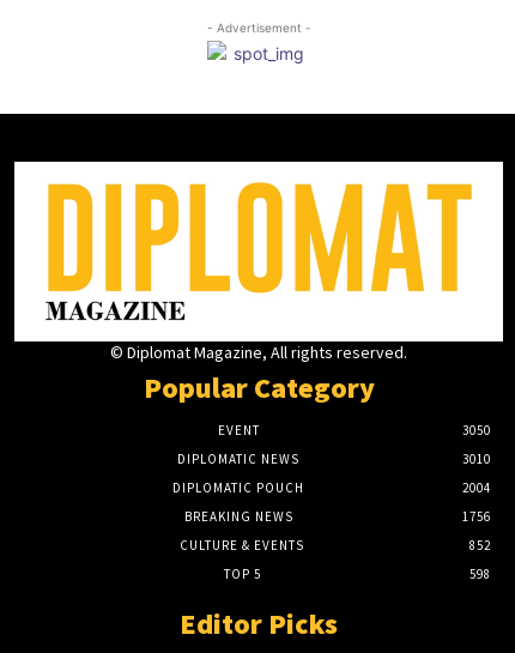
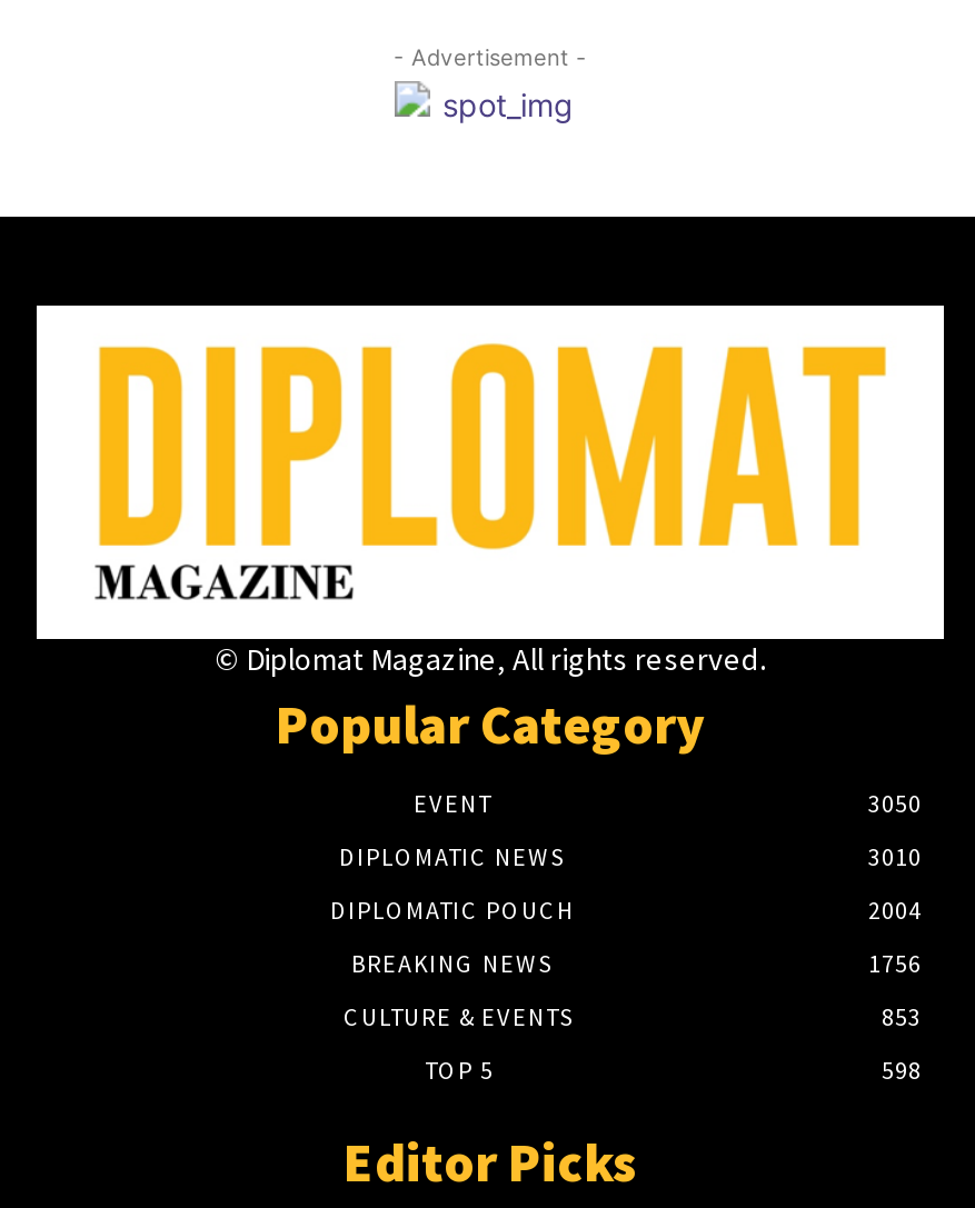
[469,536,491,553] 852 -> [882,1000,922,1031] 853

